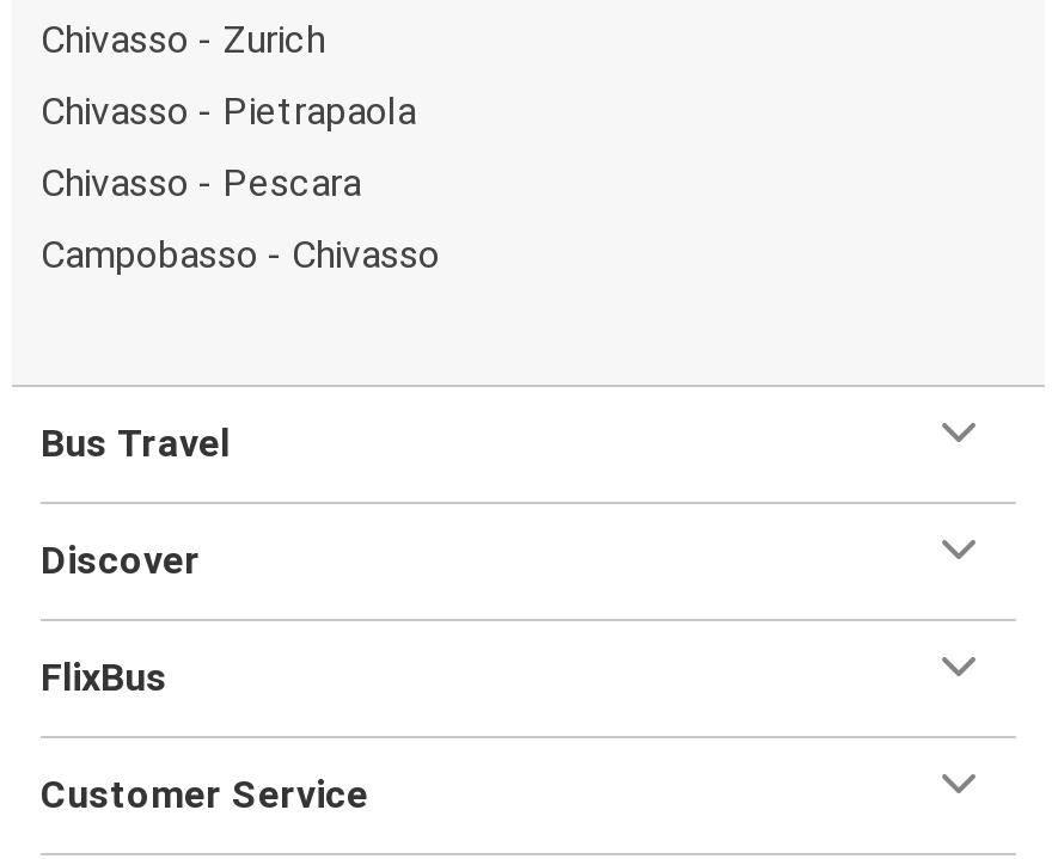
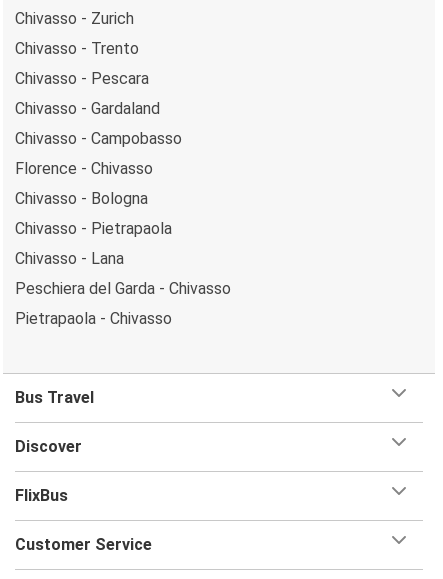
none -> [15,38,139,57] Chivasso - Trento
moved [41,87,416,133] -> [15,218,172,237]: Chivasso - Pietrapaola
[41,231,440,276] Campobasso - Chivasso -> [15,98,231,327] Chivasso - Gardaland | Chivasso - Campobasso | Florence - Chivasso | Chivasso - Bologna | Chivasso - Lana | Peschiera del Garda - Chivasso | Pietrapaola - Chivasso

